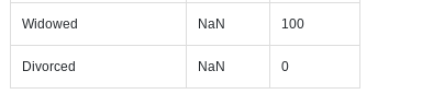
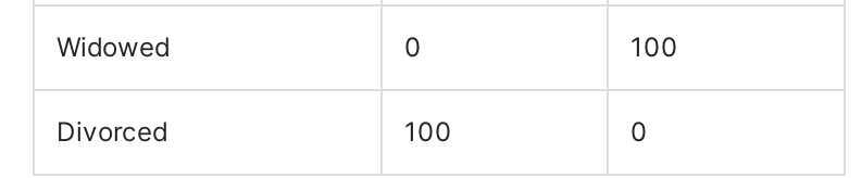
[198,16,225,32] NaN -> [404,30,422,63] 0
[198,59,225,74] NaN -> [404,115,452,148] 100

